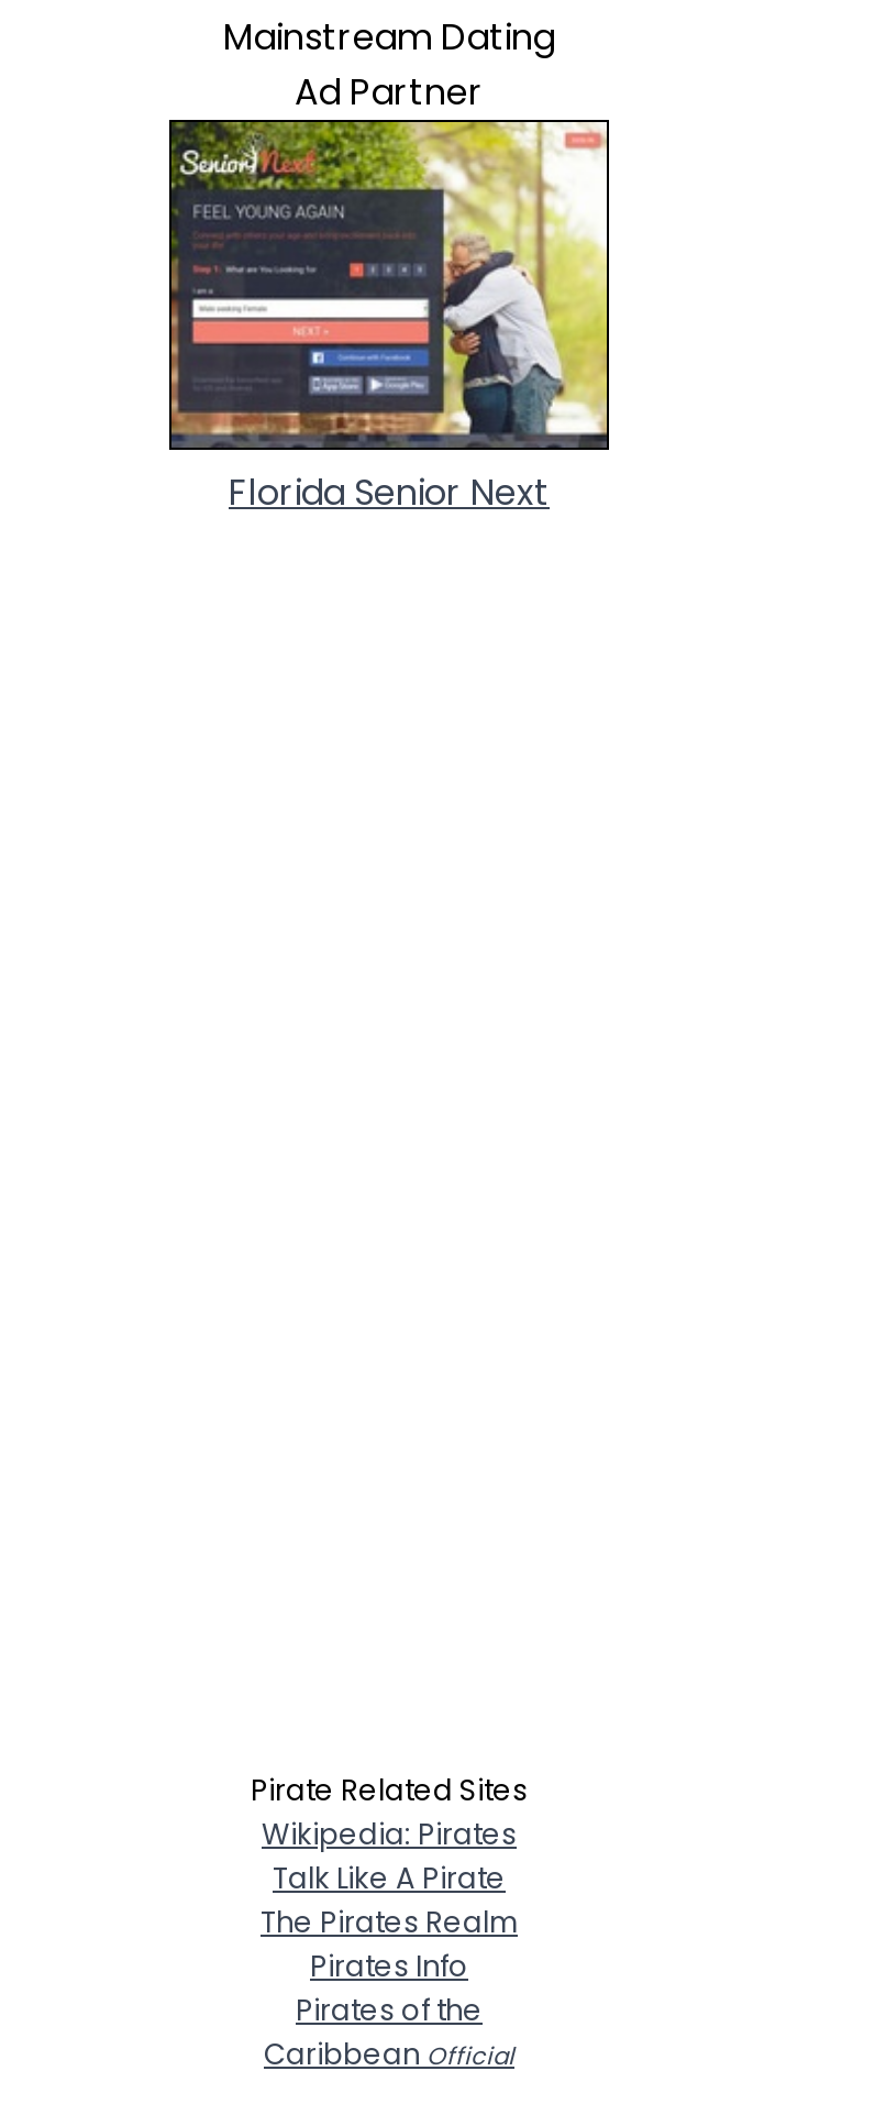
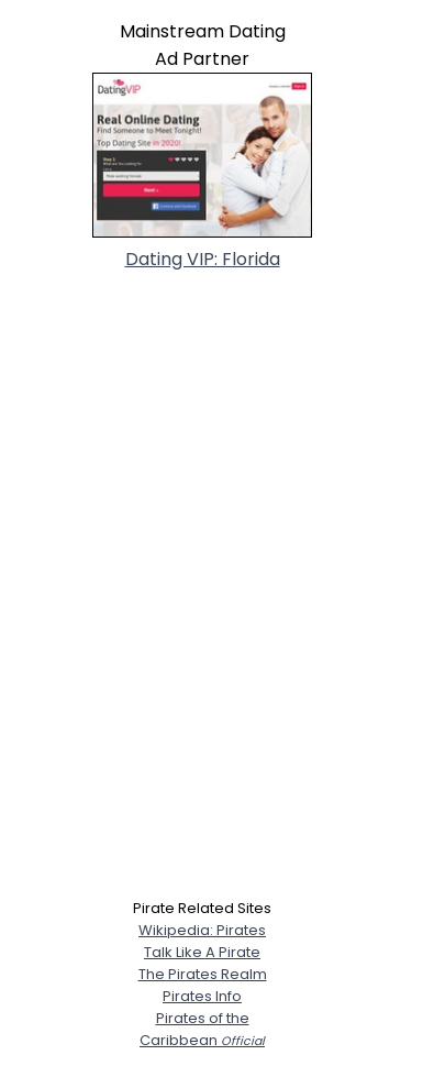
[169,120,609,517] [image] | Florida Senior Next -> [92,73,312,271] [image] | Dating VIP: Florida

